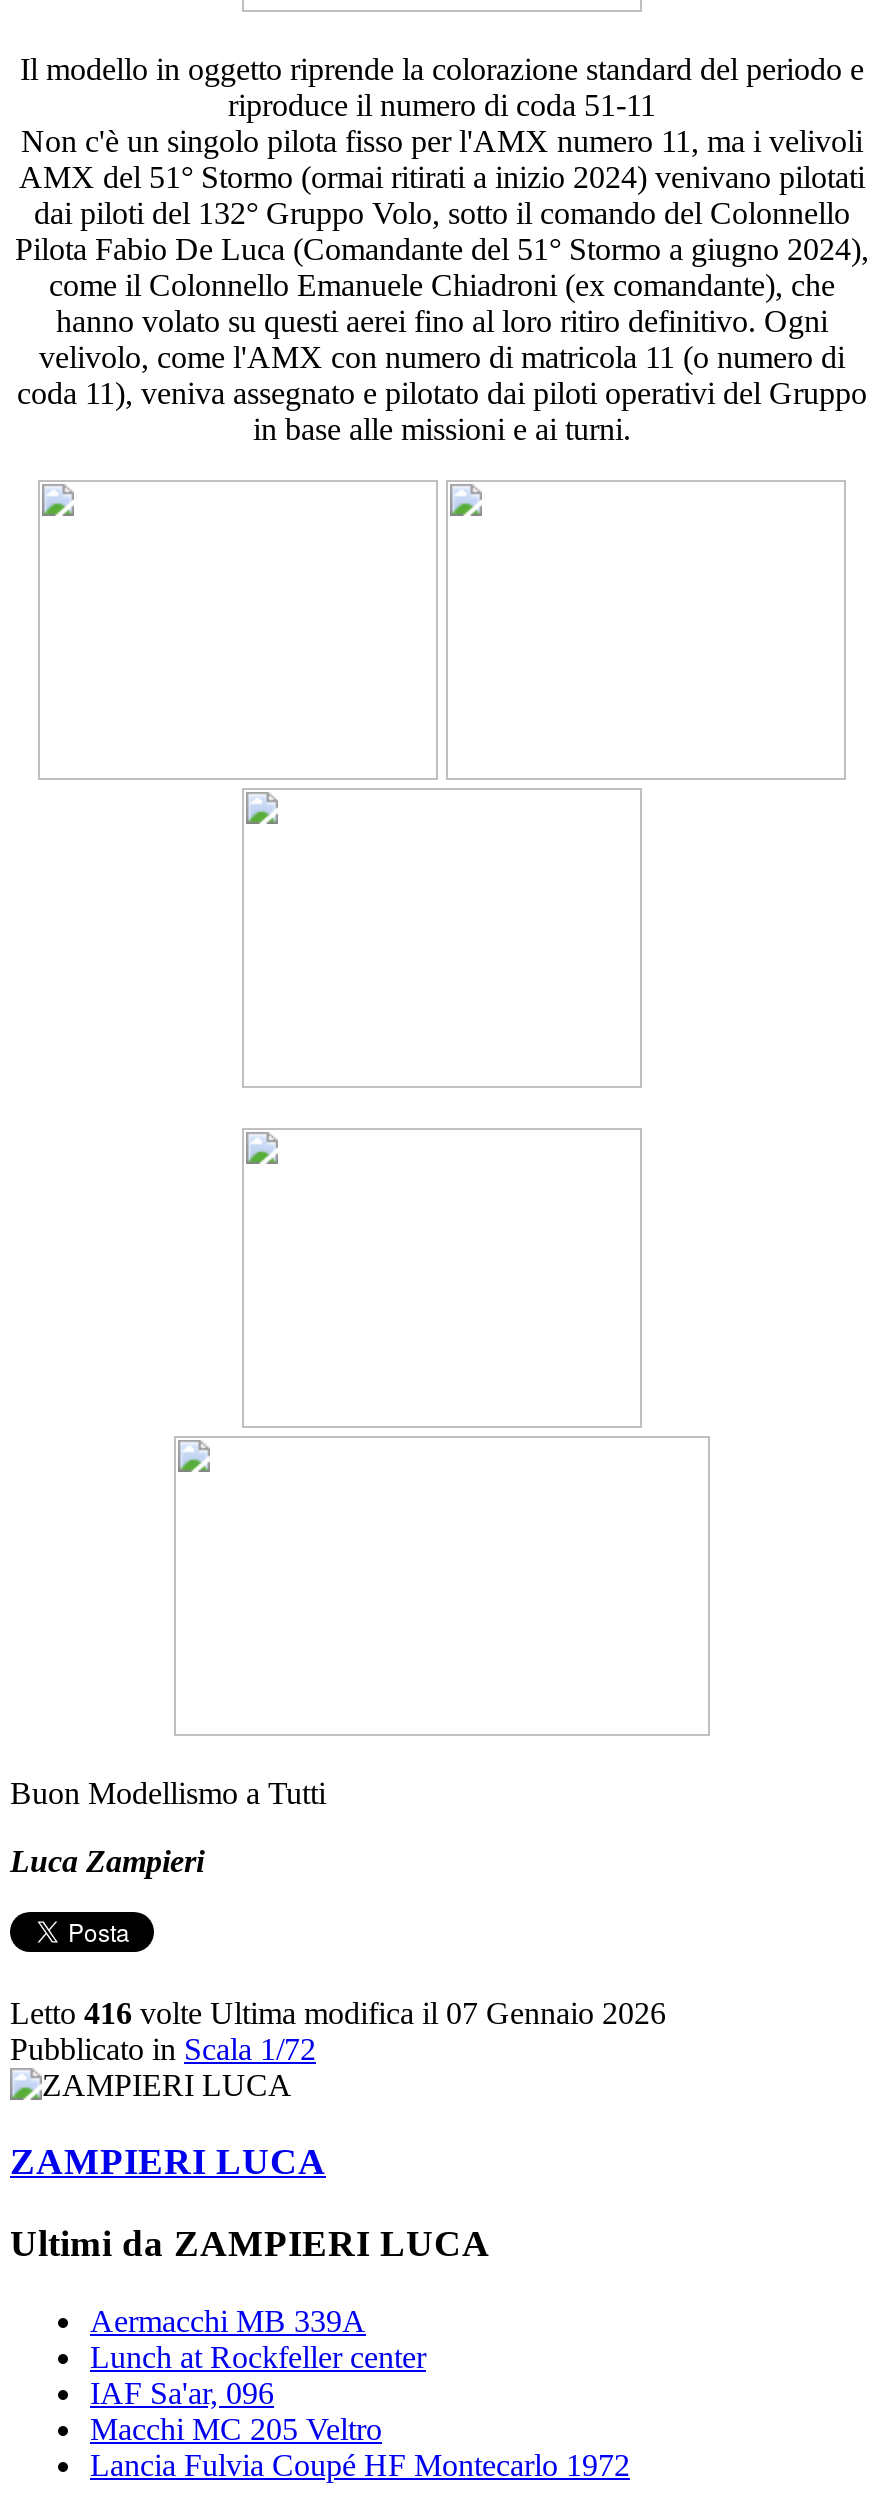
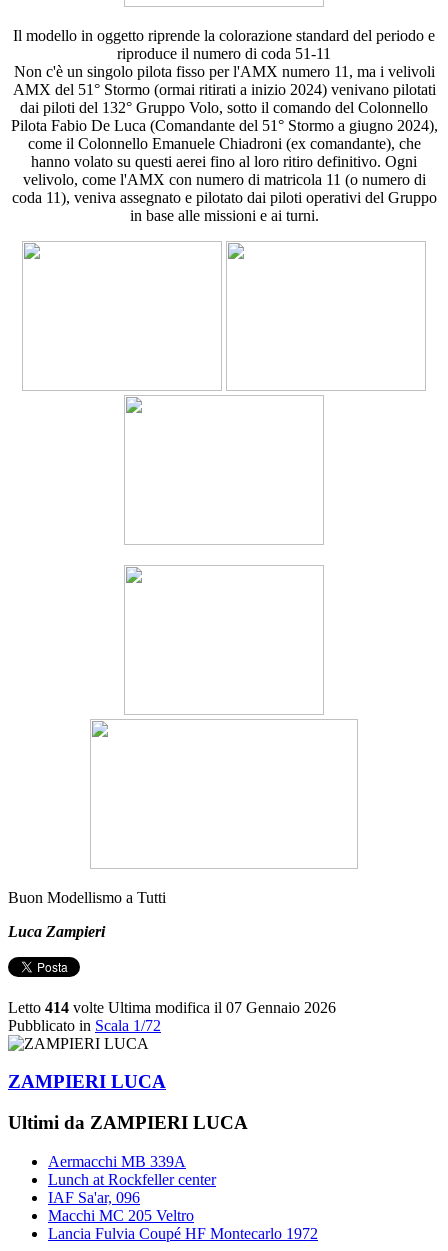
[10,1995,666,2029] Letto 416 volte Ultima modifica il 07 Gennaio 2026 -> [8,999,336,1016] Letto 414 volte Ultima modifica il 07 Gennaio 2026

